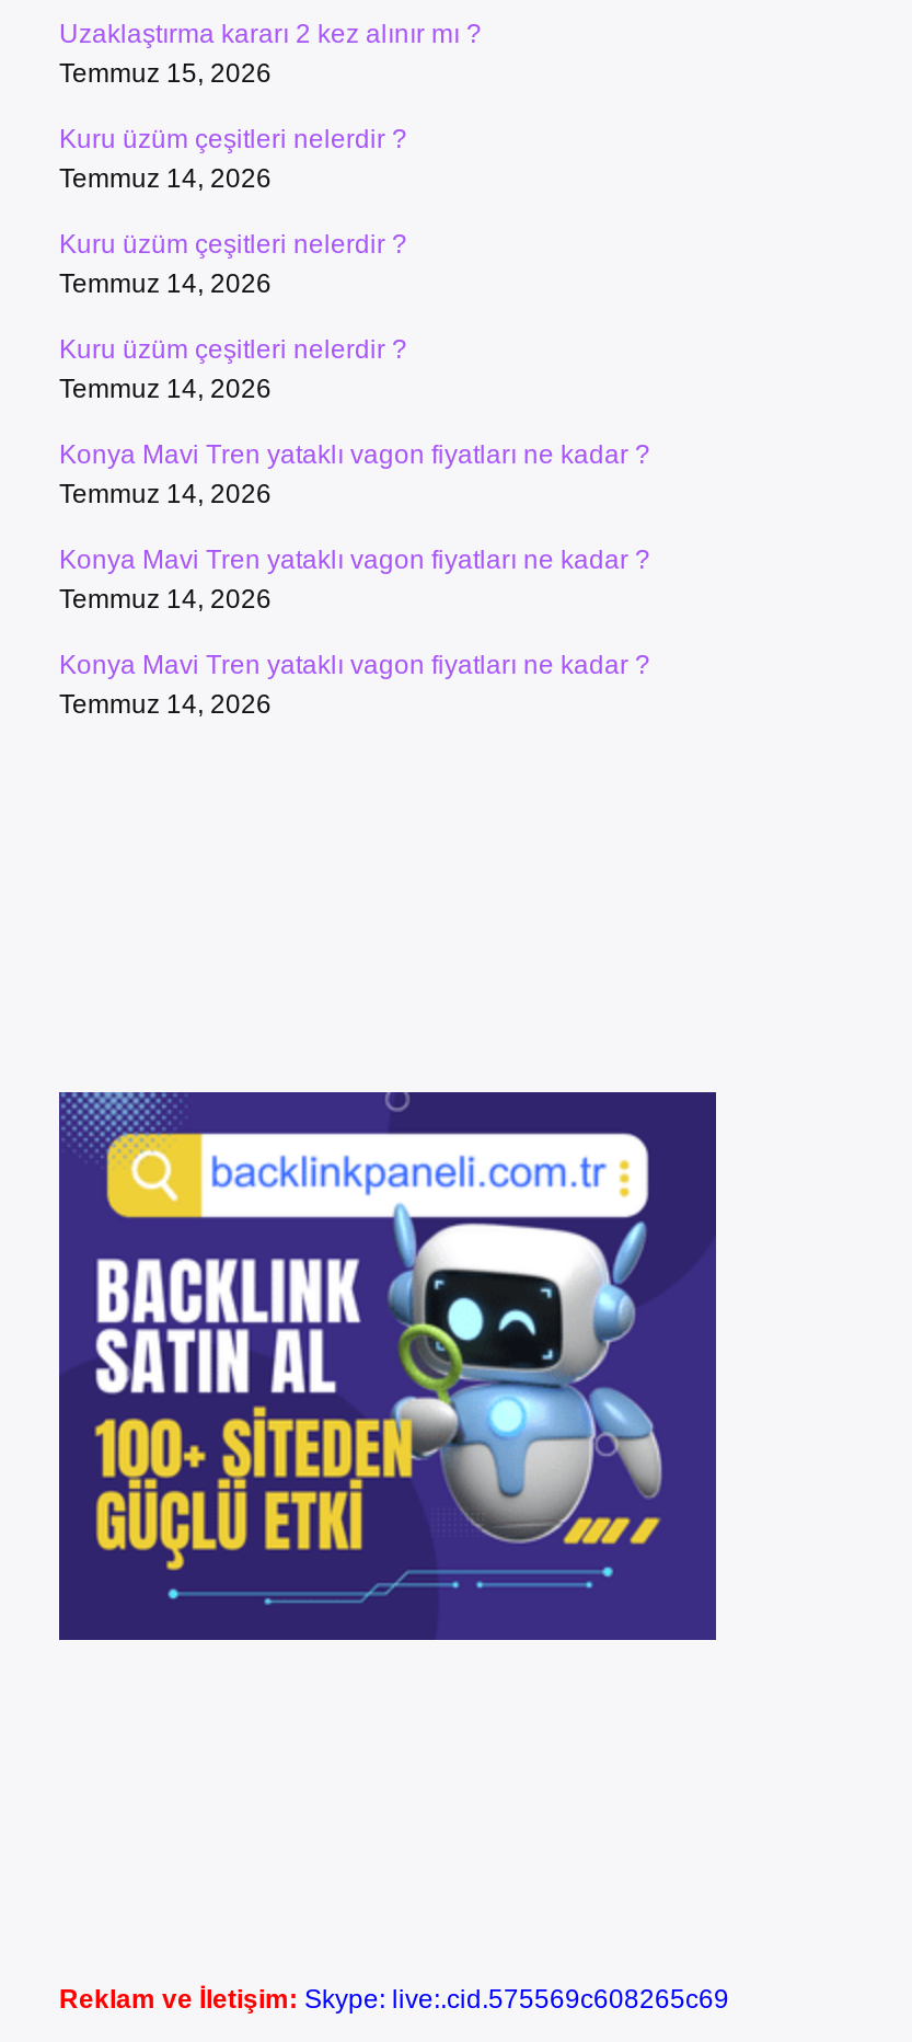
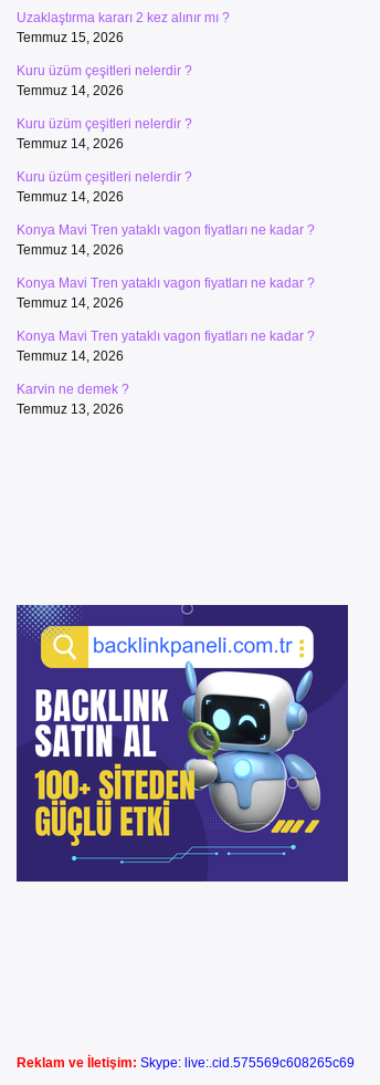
none -> [17,382,129,417] Karvin ne demek ? | Temmuz 13, 2026

